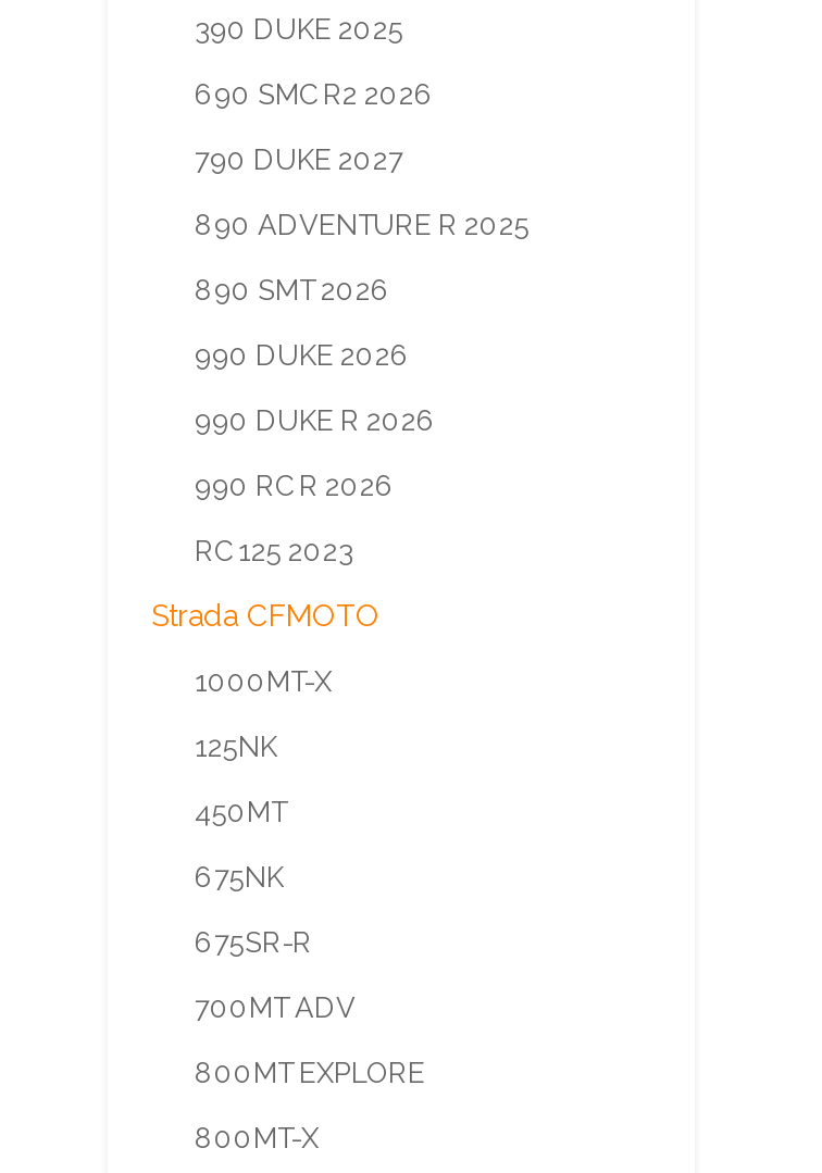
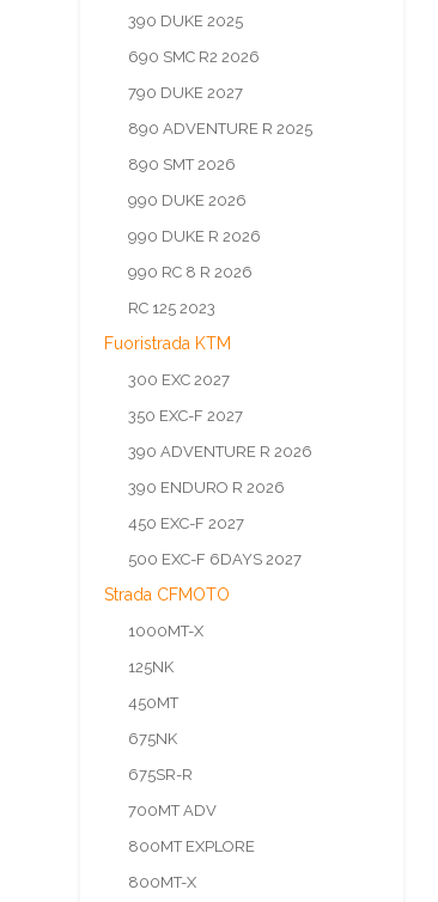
[195,469,395,502] 990 RC R 2026 -> [128,263,253,281] 990 RC 8 R 2026
none -> [104,334,312,568] Fuoristrada KTM | 300 EXC 2027 | 350 EXC-F 2027 | 390 ADVENTURE R 2026 | 390 ENDURO R 2026 | 450 EXC-F 2027 | 500 EXC-F 6DAYS 2027

